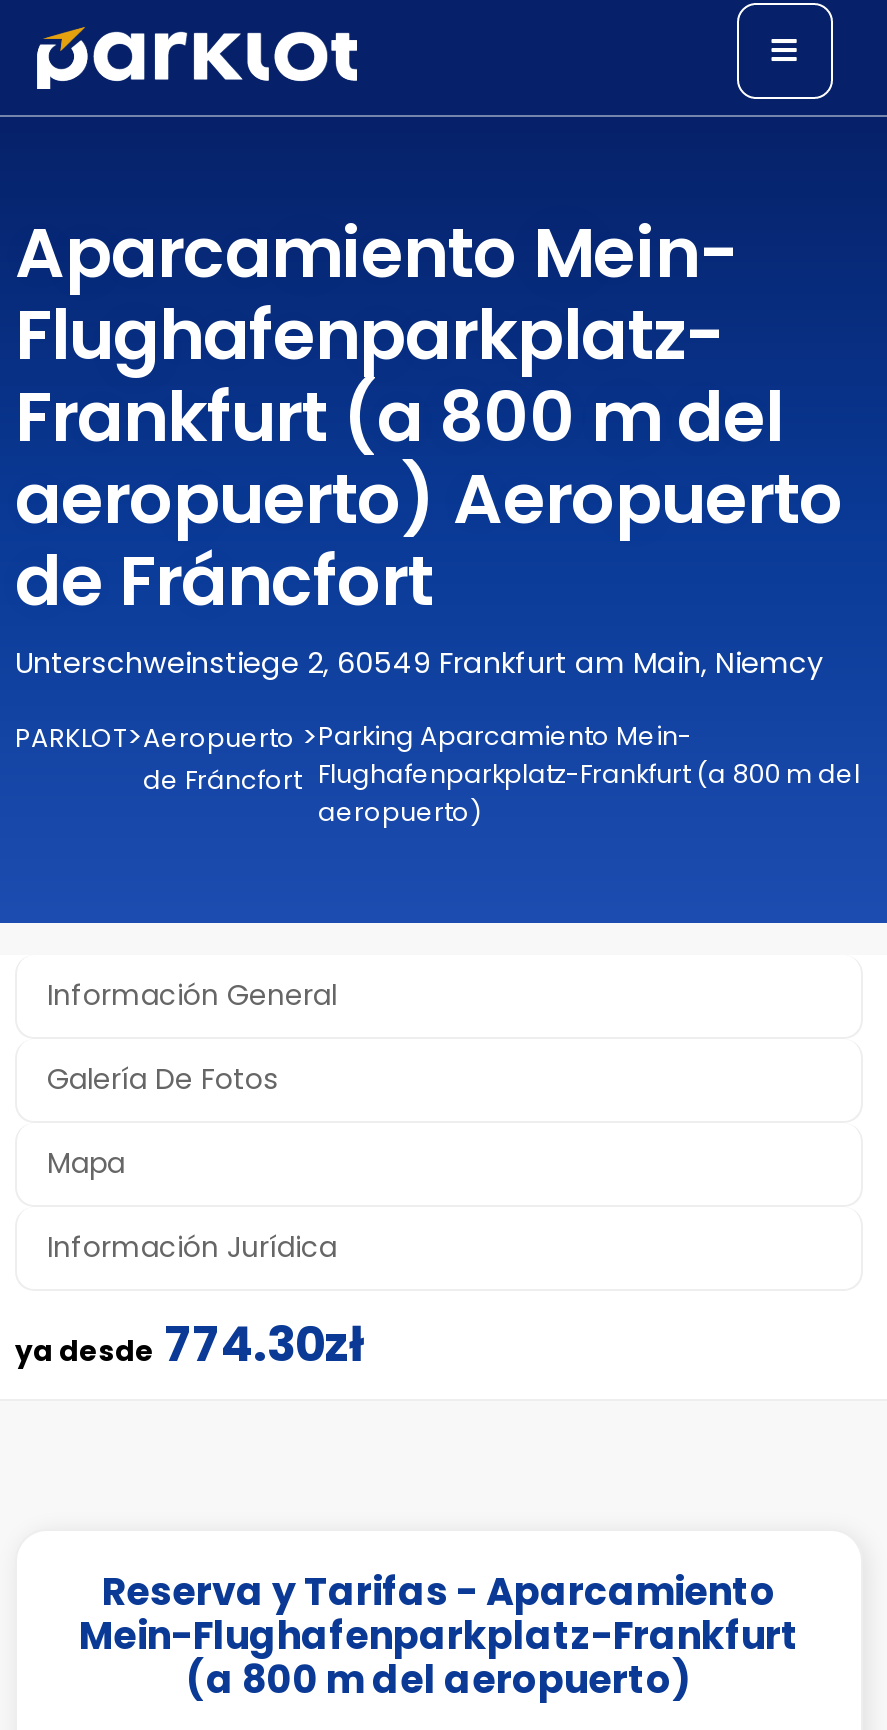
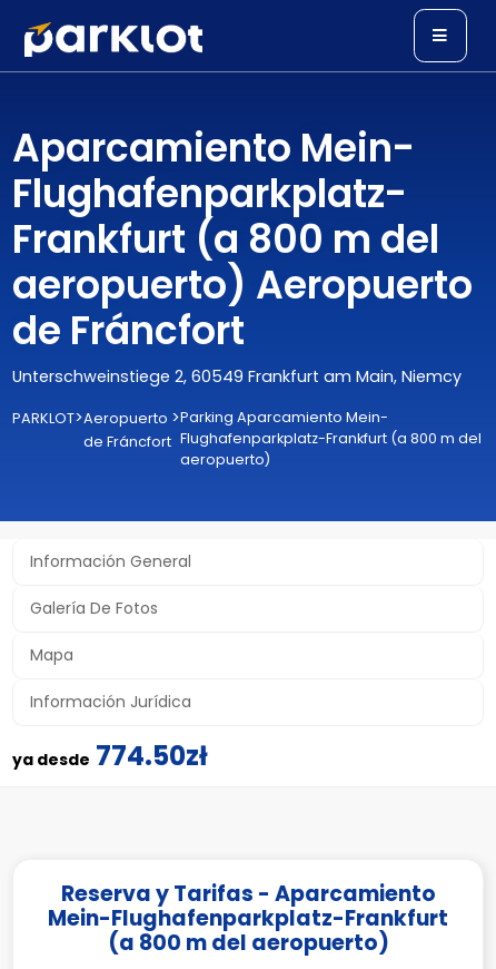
[15,1311,365,1377] ya desde 774.30zł -> [12,737,208,774] ya desde 774.50zł

